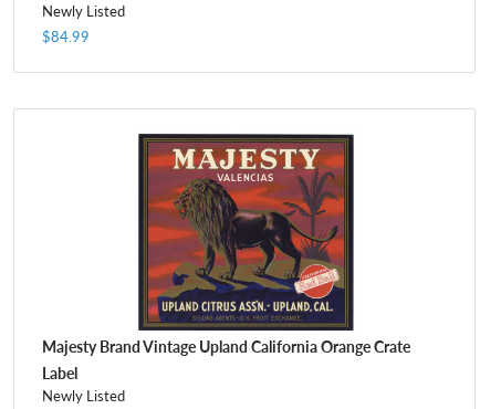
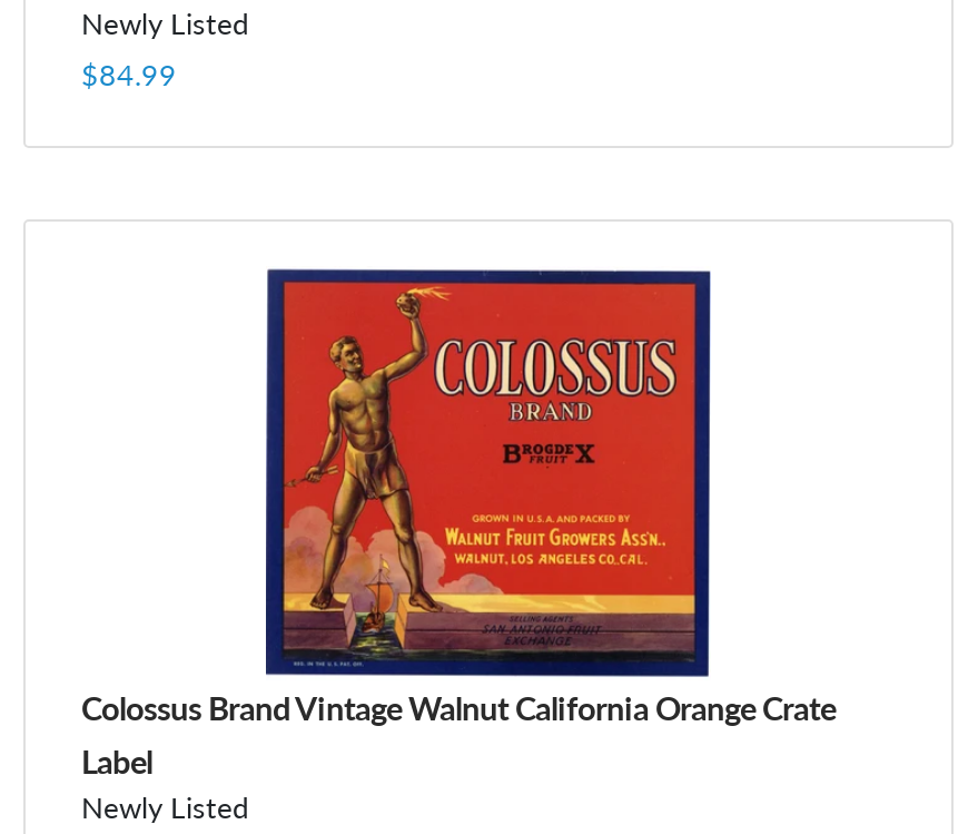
[42,133,410,356] [image] | Majesty Brand Vintage Upland California Orange Crate -> [81,267,836,727] [image] | Colossus Brand Vintage Walnut California Orange Crate

